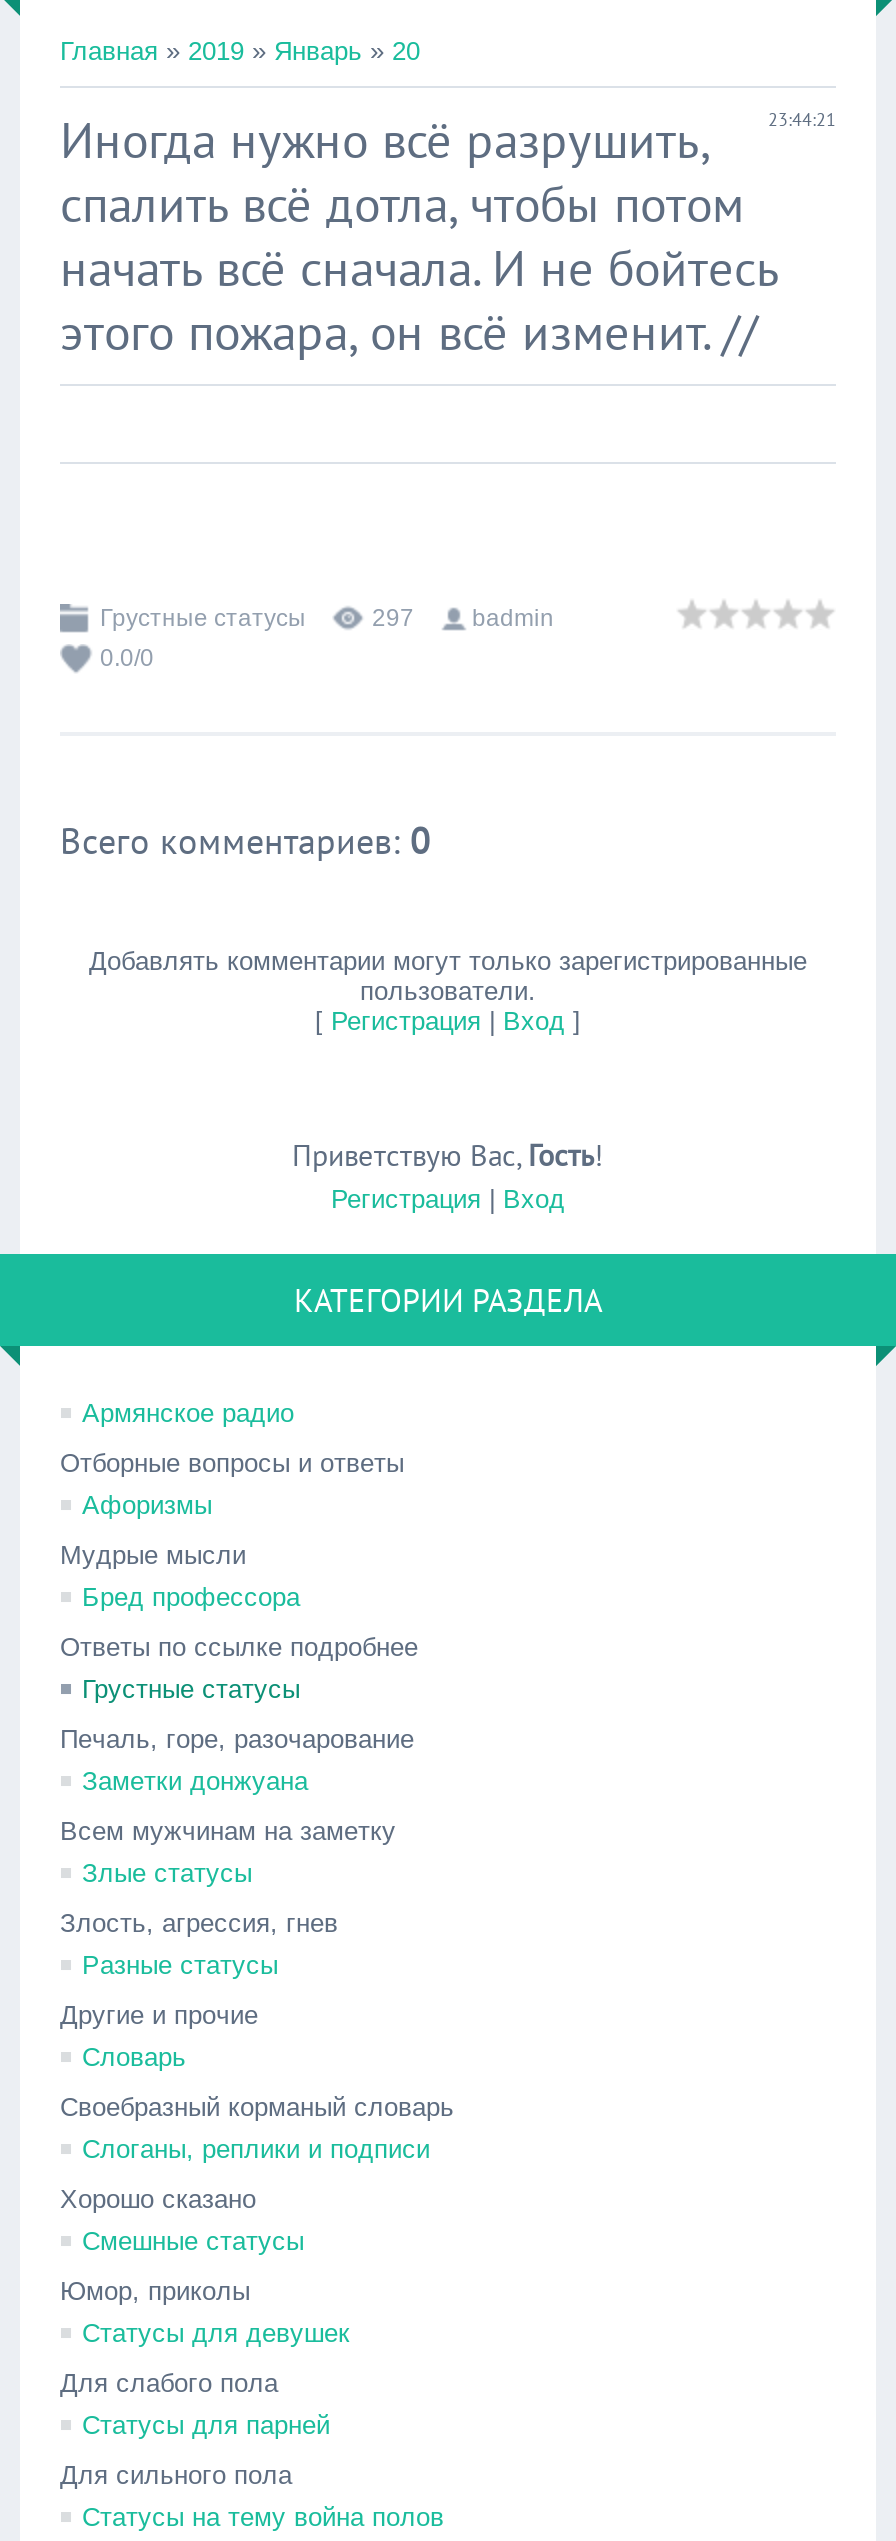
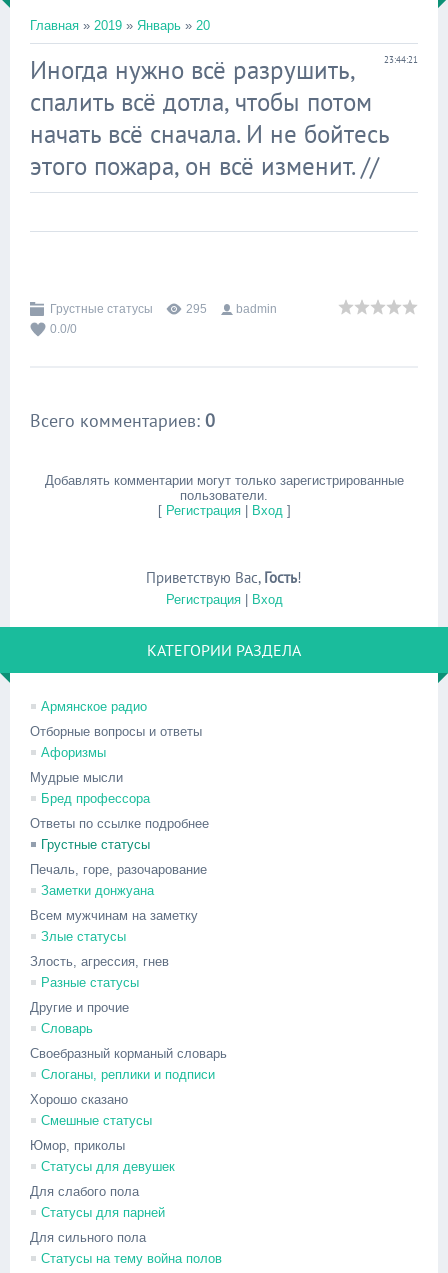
[372,604,414,632] 297 -> [186,302,207,316] 295

